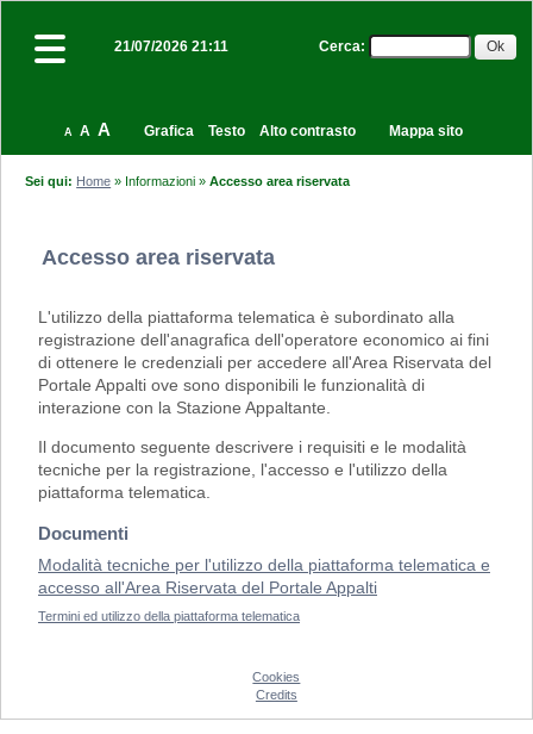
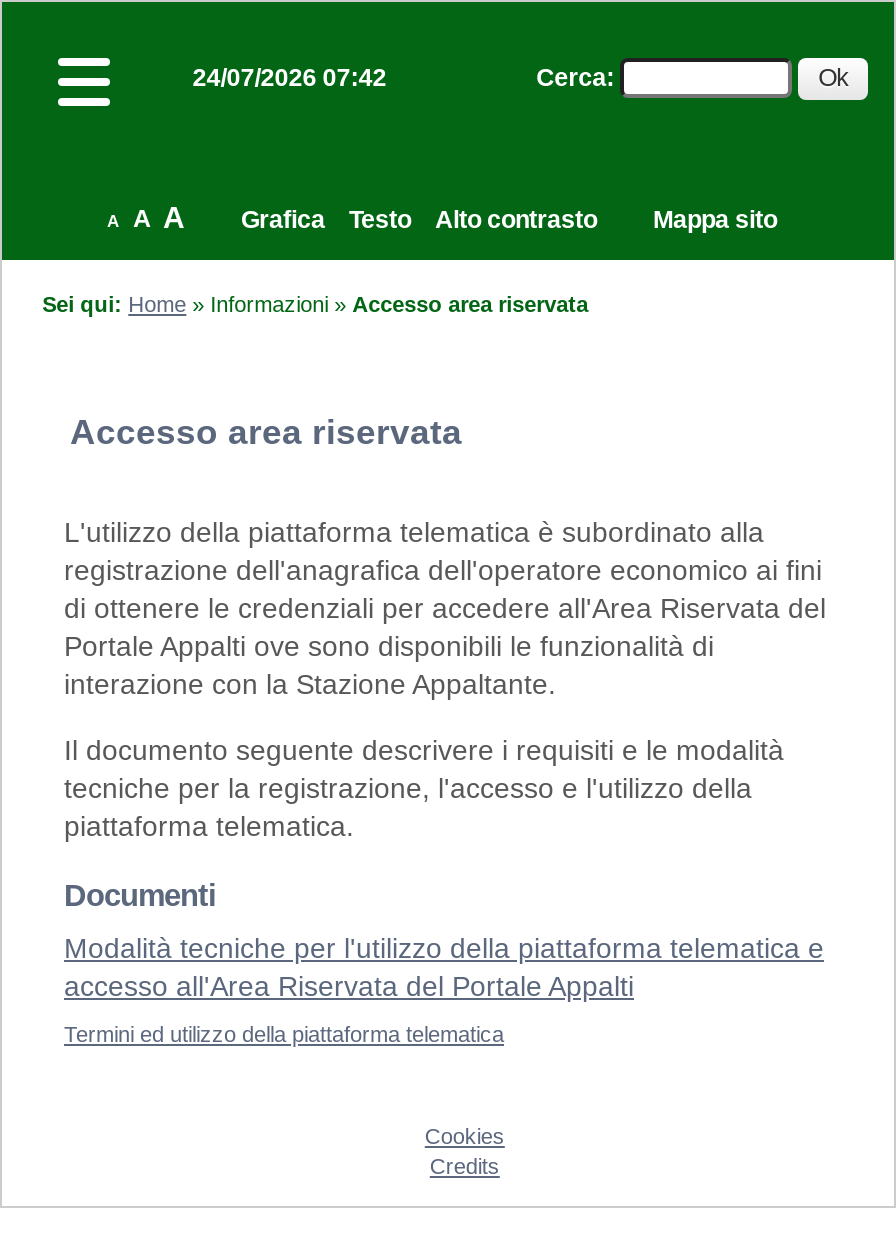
[115,38,229,55] 21/07/2026 21:11 -> [193,64,387,92] 24/07/2026 07:42

